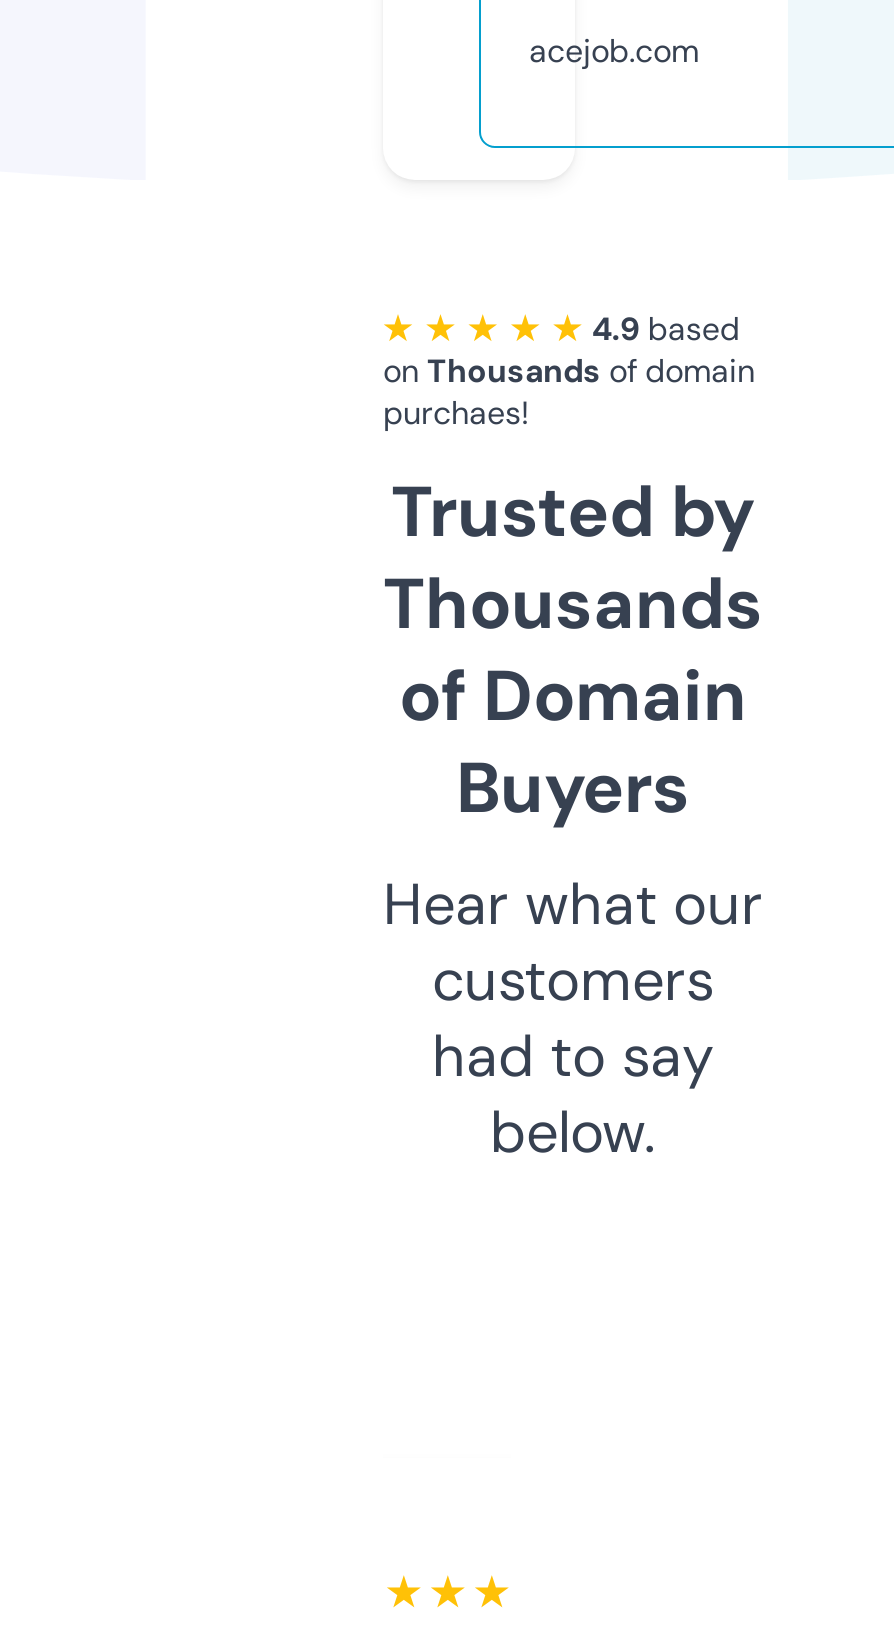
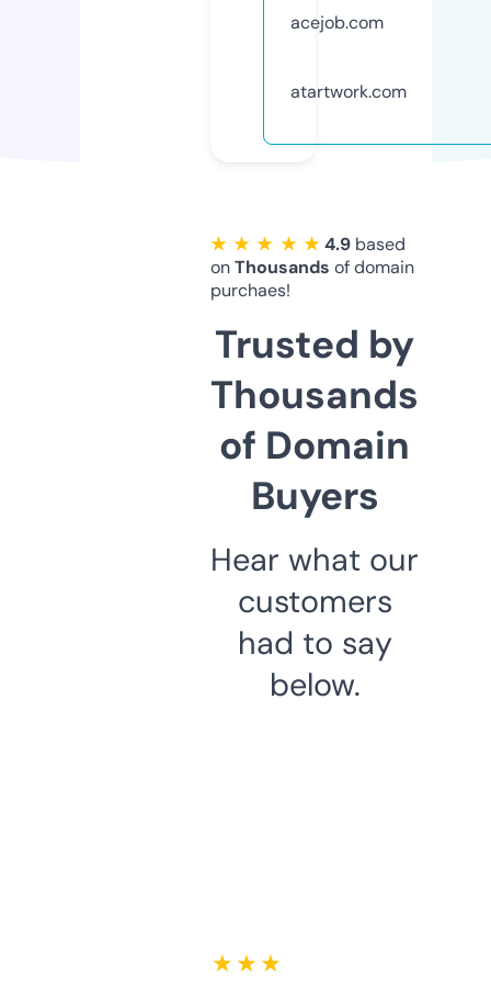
none -> [290,80,407,103] atartwork.com

